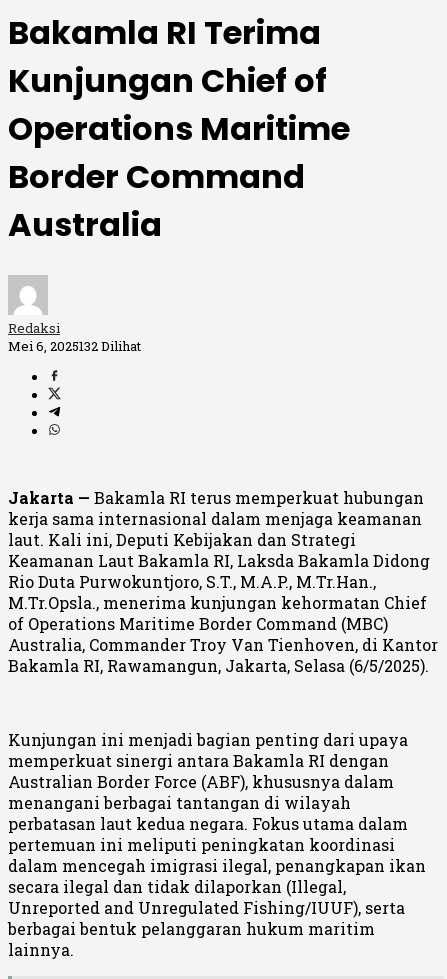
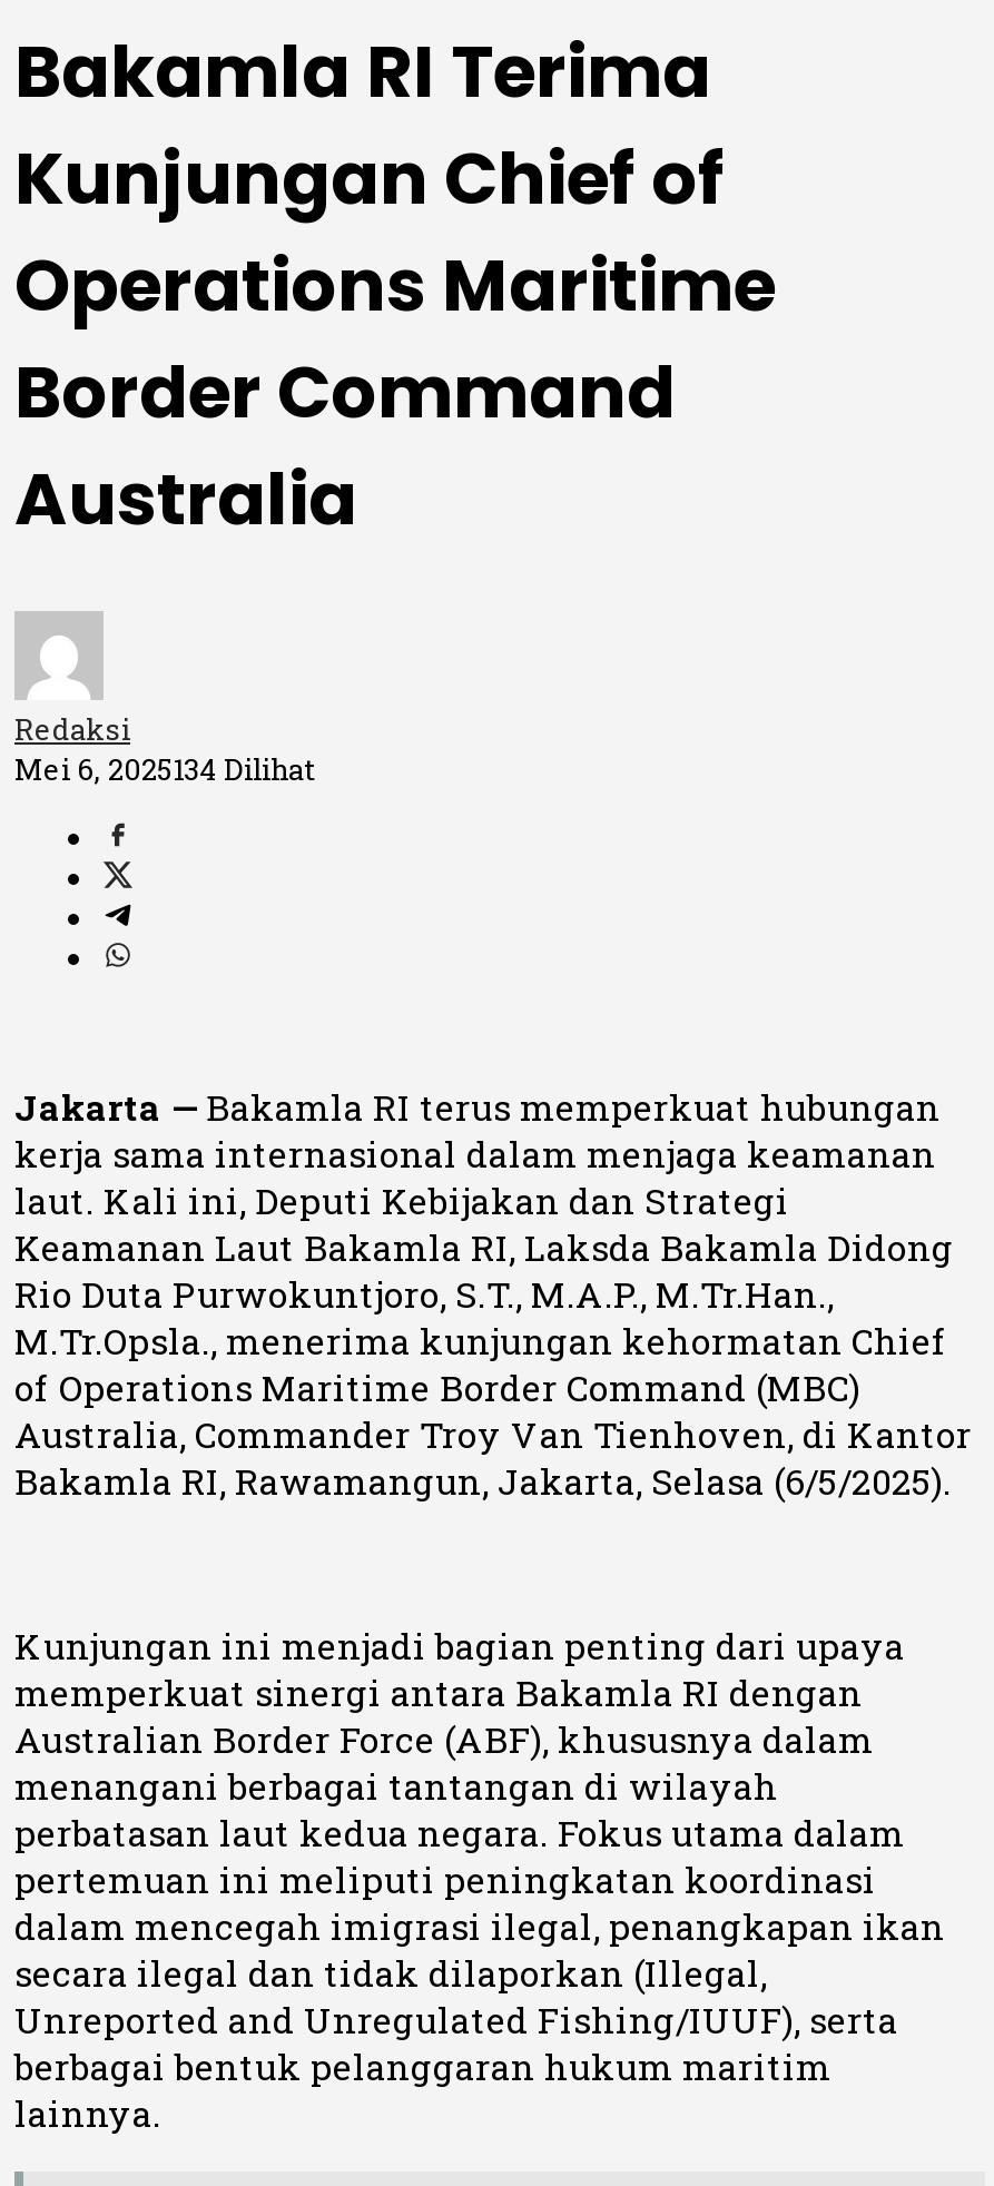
[8,337,141,355] Mei 6, 2025132 Dilihat -> [14,749,313,789] Mei 6, 2025134 Dilihat

